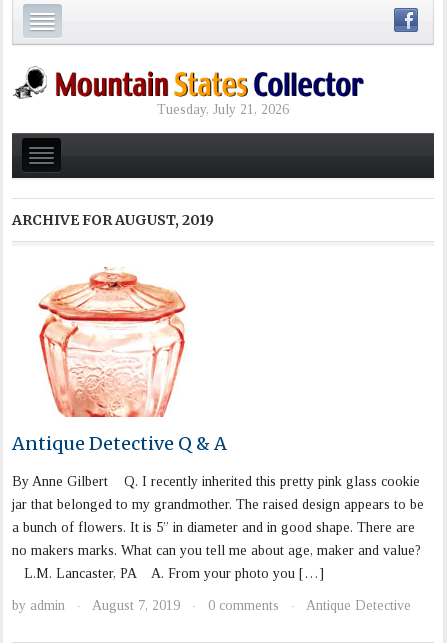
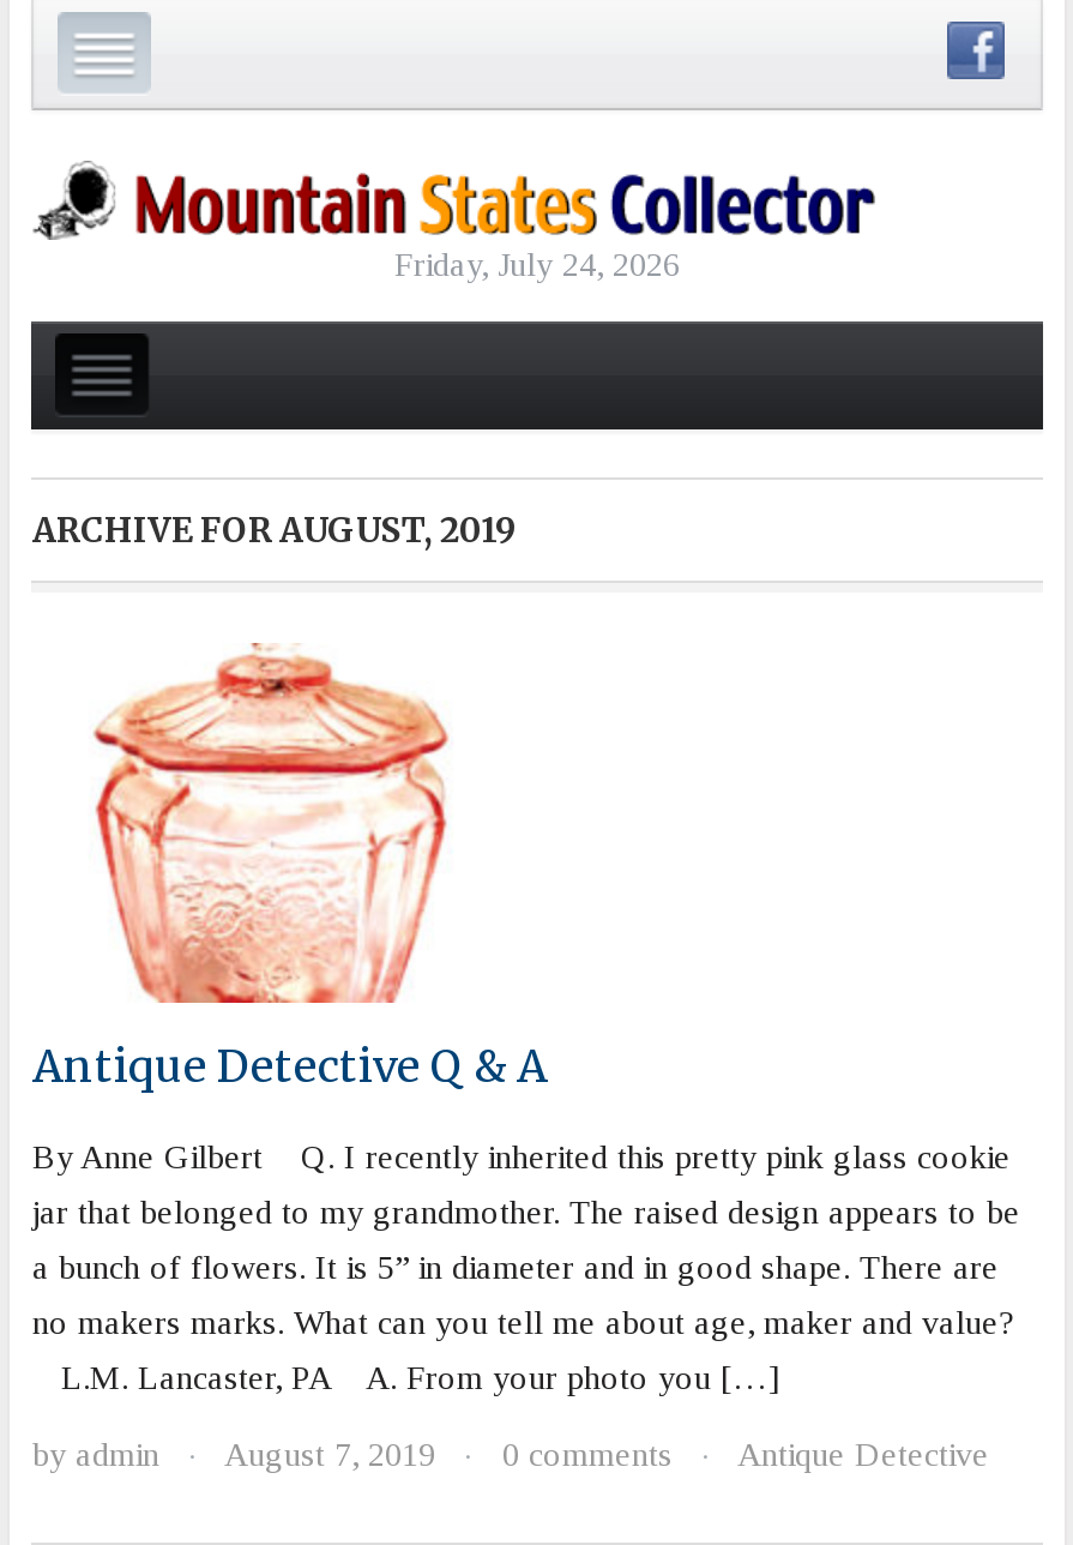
[157,102,289,117] Tuesday, July 21, 2026 -> [394,247,680,283] Friday, July 24, 2026

